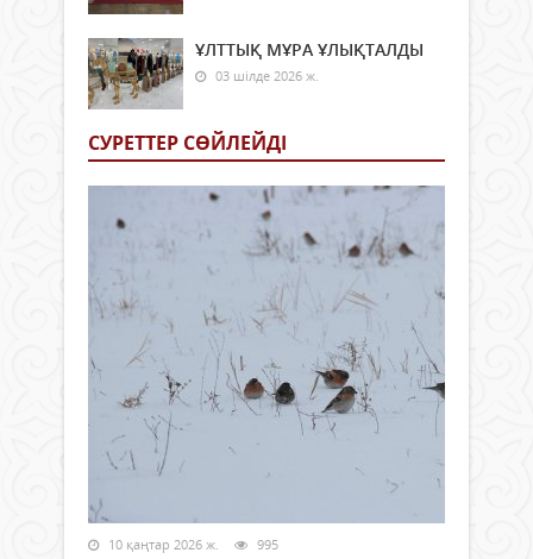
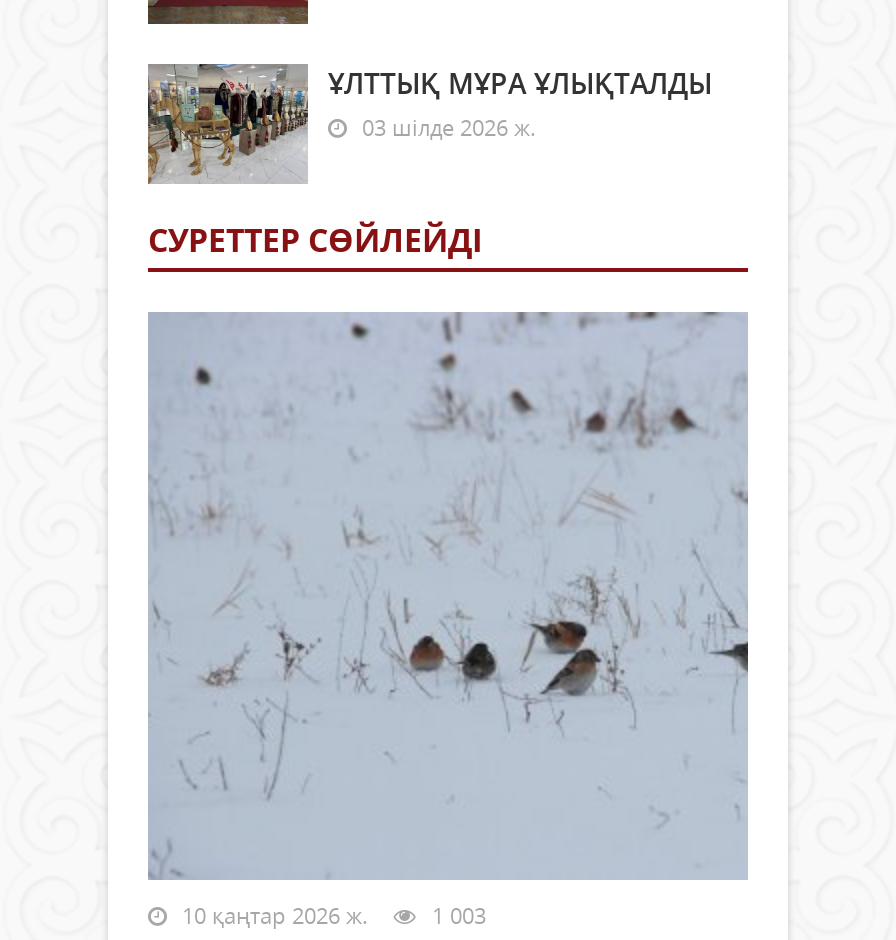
[105,535,278,553] 10 қаңтар 2026 ж. 995 -> [176,899,486,929] 10 қаңтар 2026 ж. 1 003

